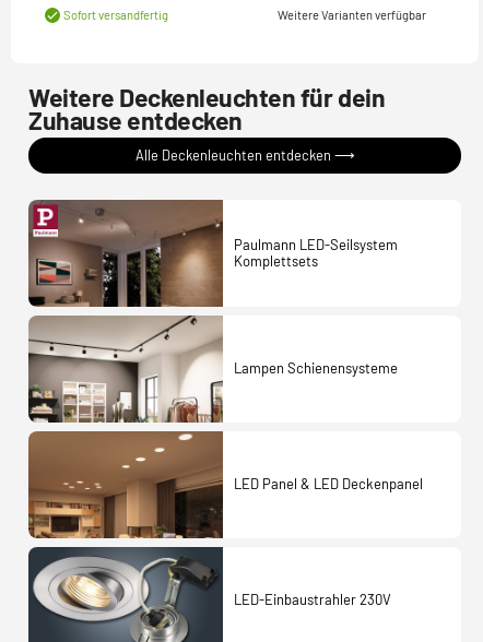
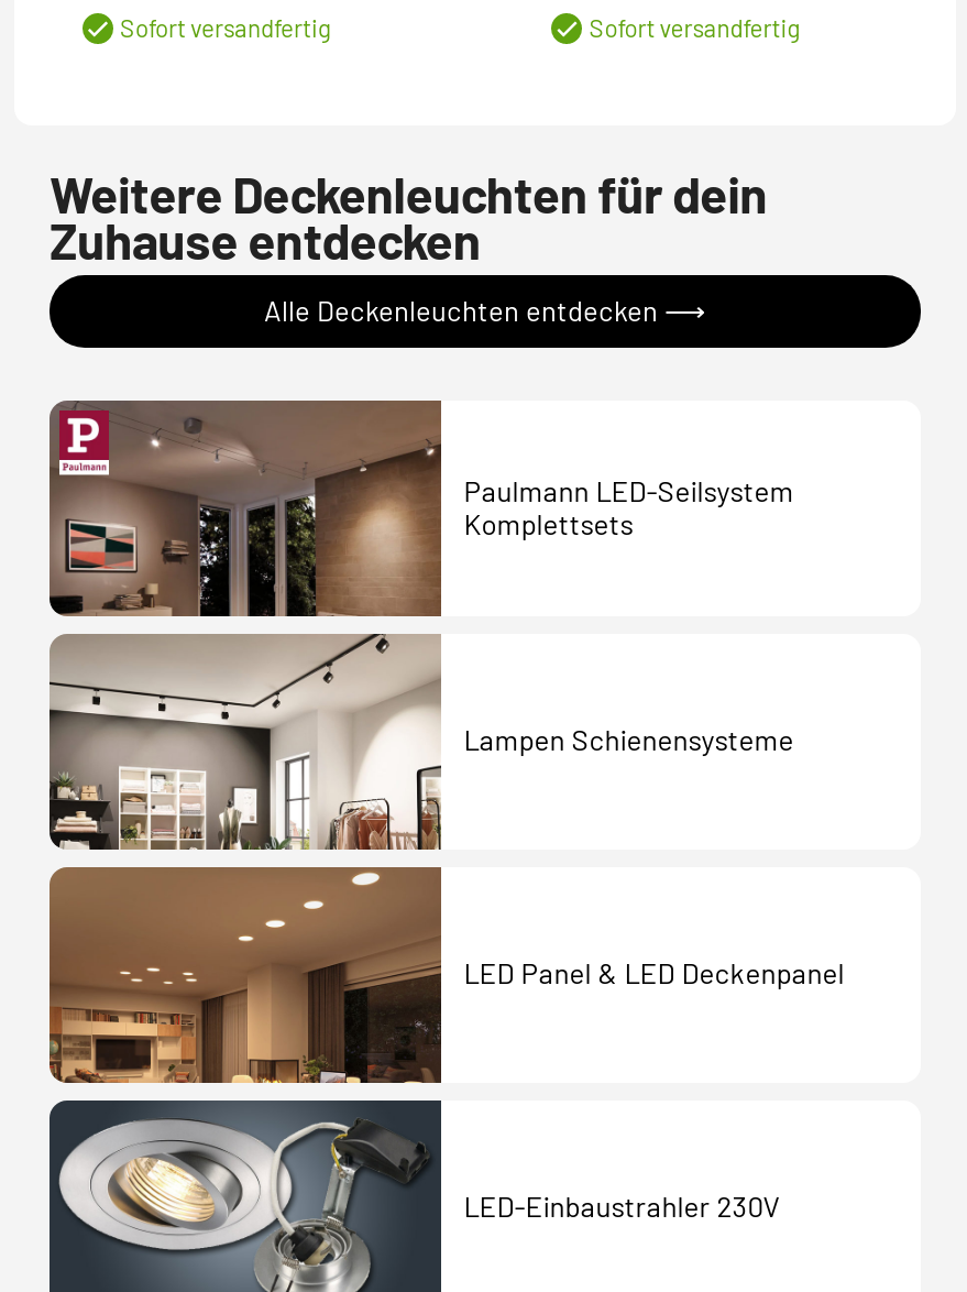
[278,7,426,22] Weitere Varianten verfügbar -> [589,14,800,42] Sofort versandfertig

